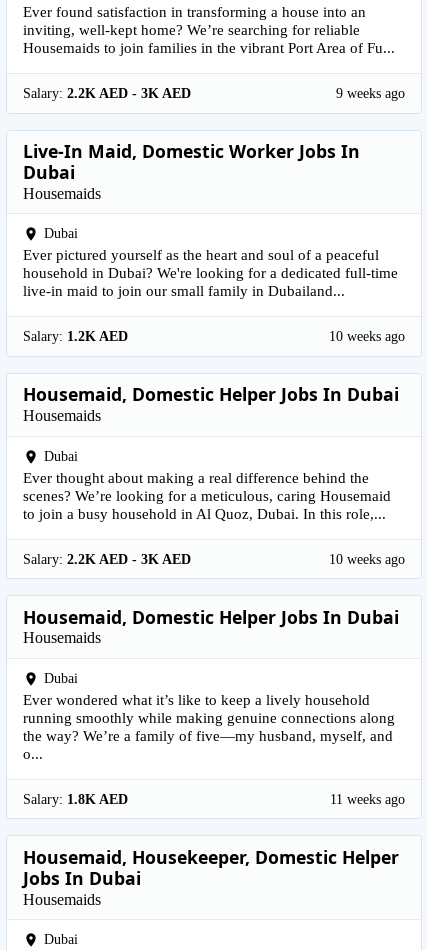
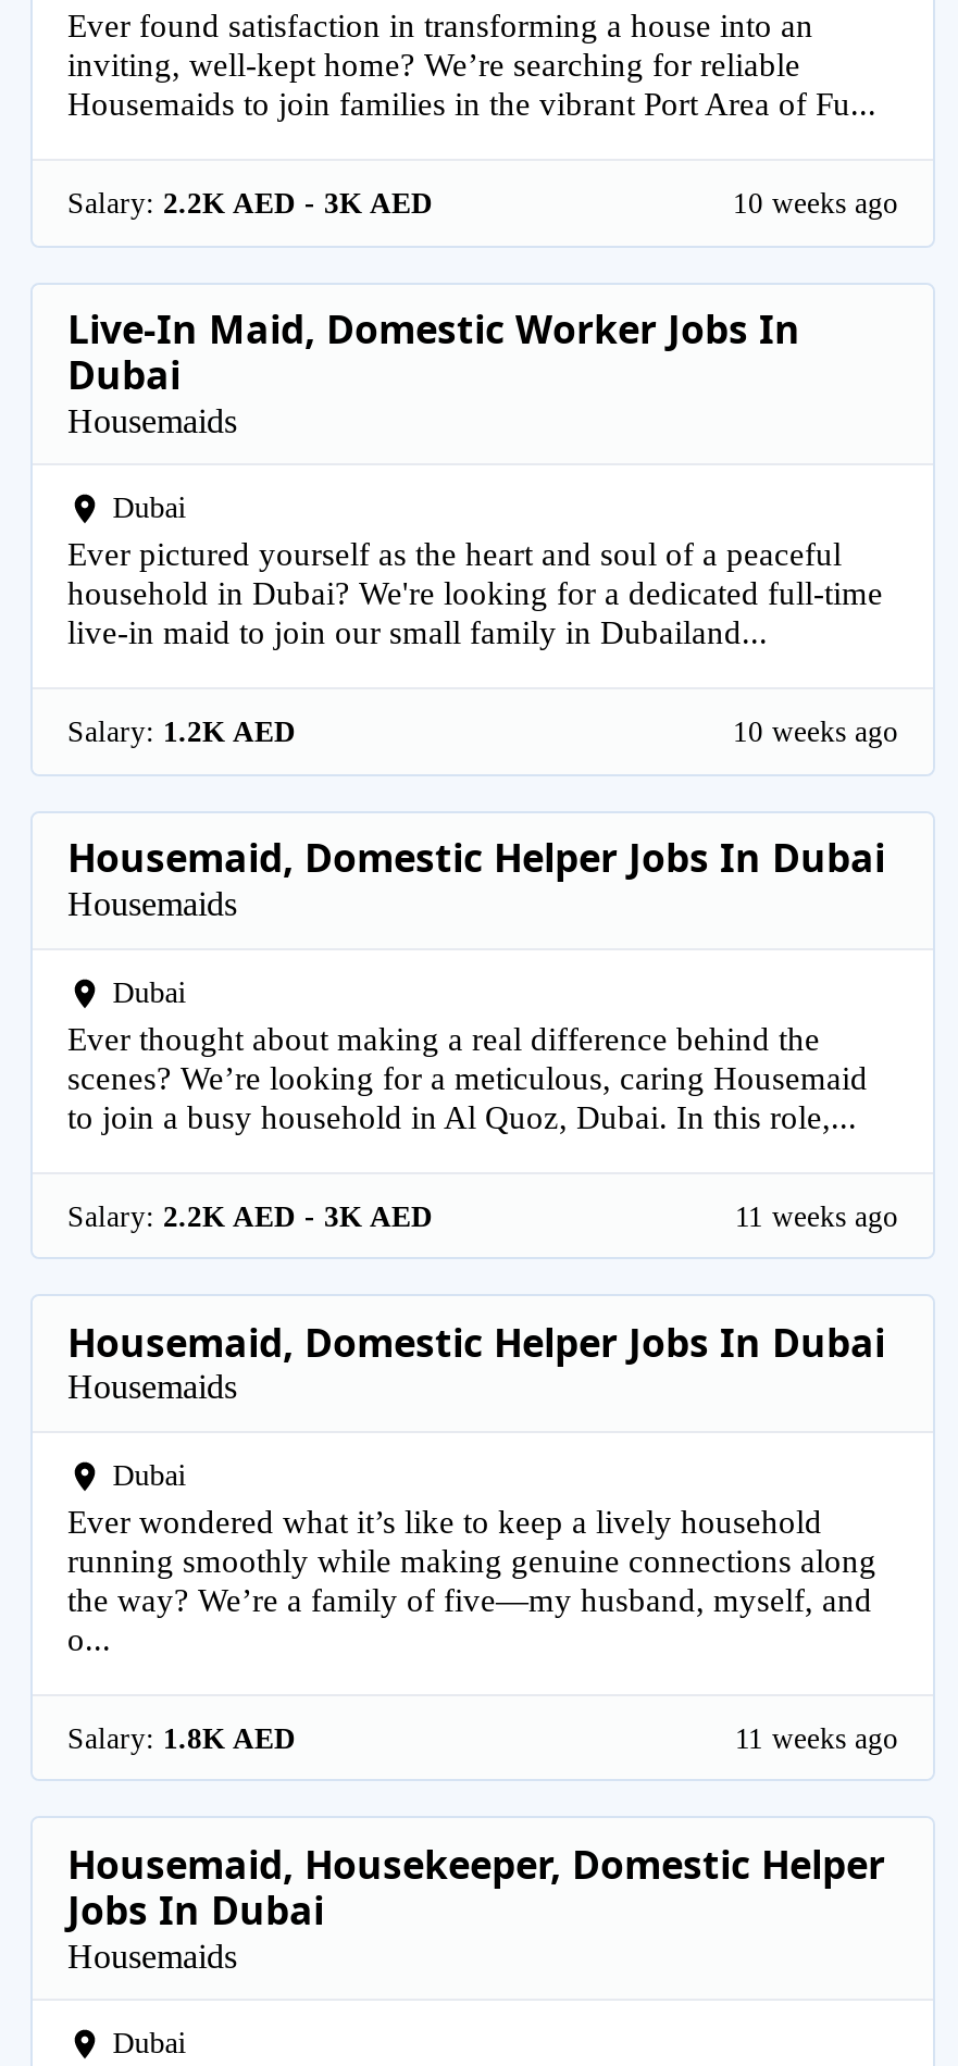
[336,86,405,101] 9 weeks ago -> [733,187,898,220] 10 weeks ago
[329,552,405,567] 10 weeks ago -> [735,1200,898,1232] 11 weeks ago

